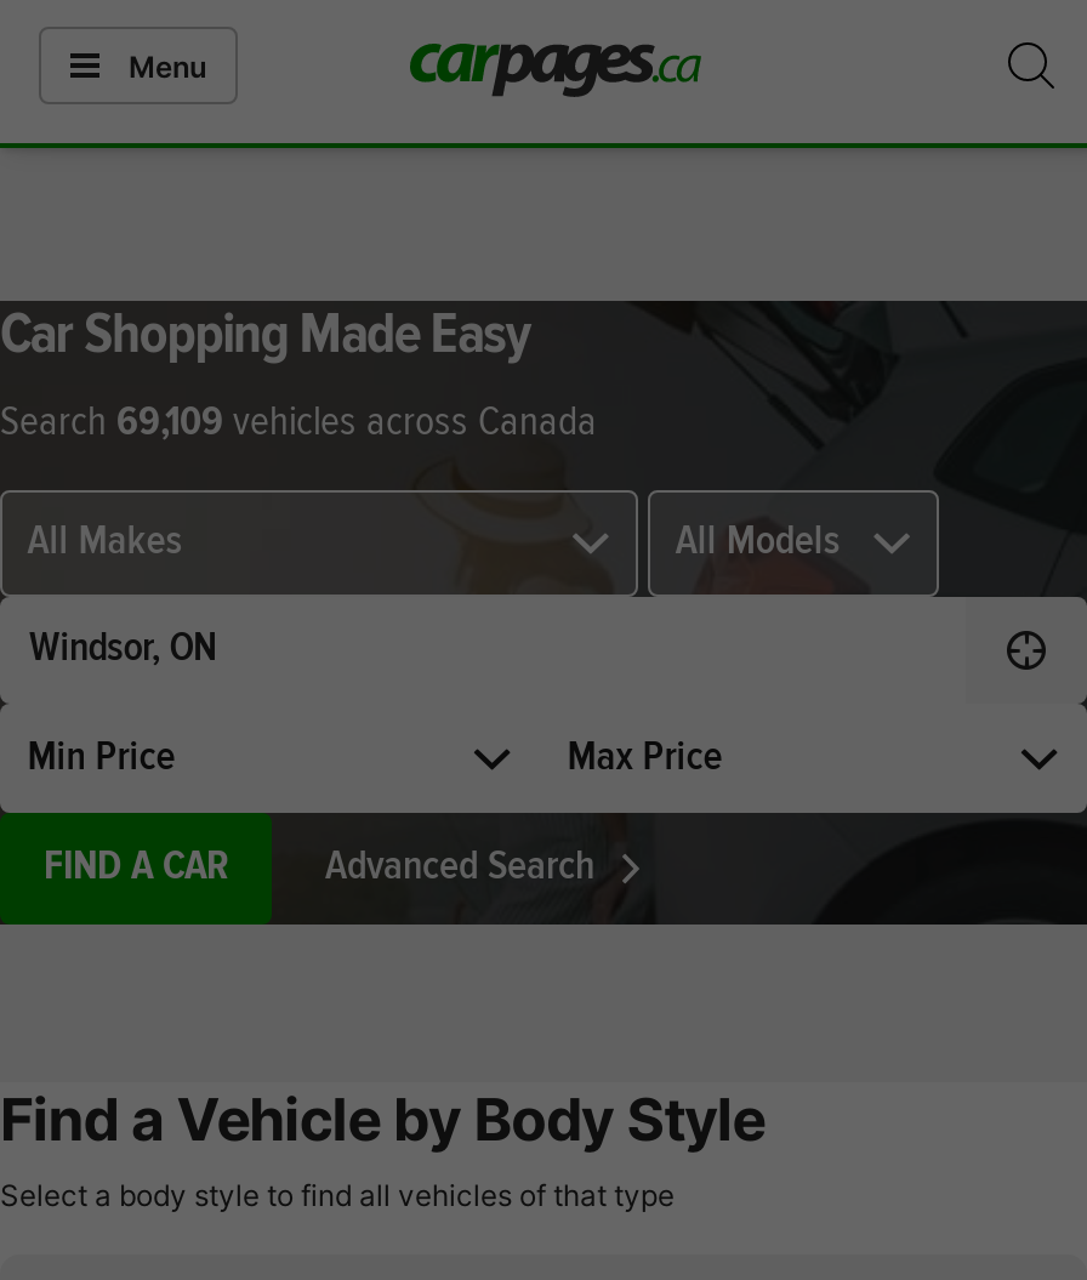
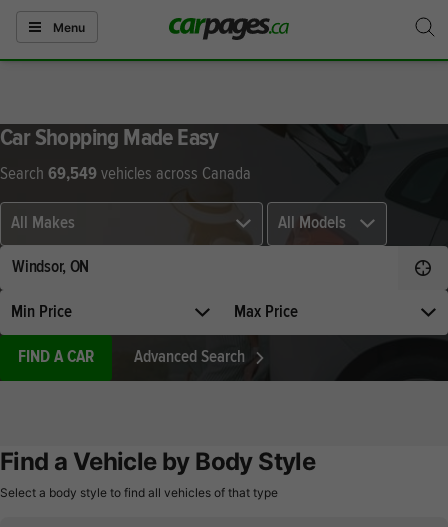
[0,398,597,449] Search 69,109 vehicles across Canada -> [0,164,251,185] Search 69,549 vehicles across Canada

